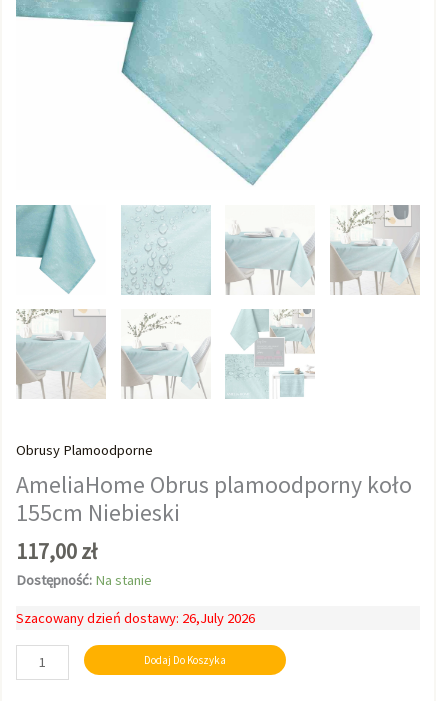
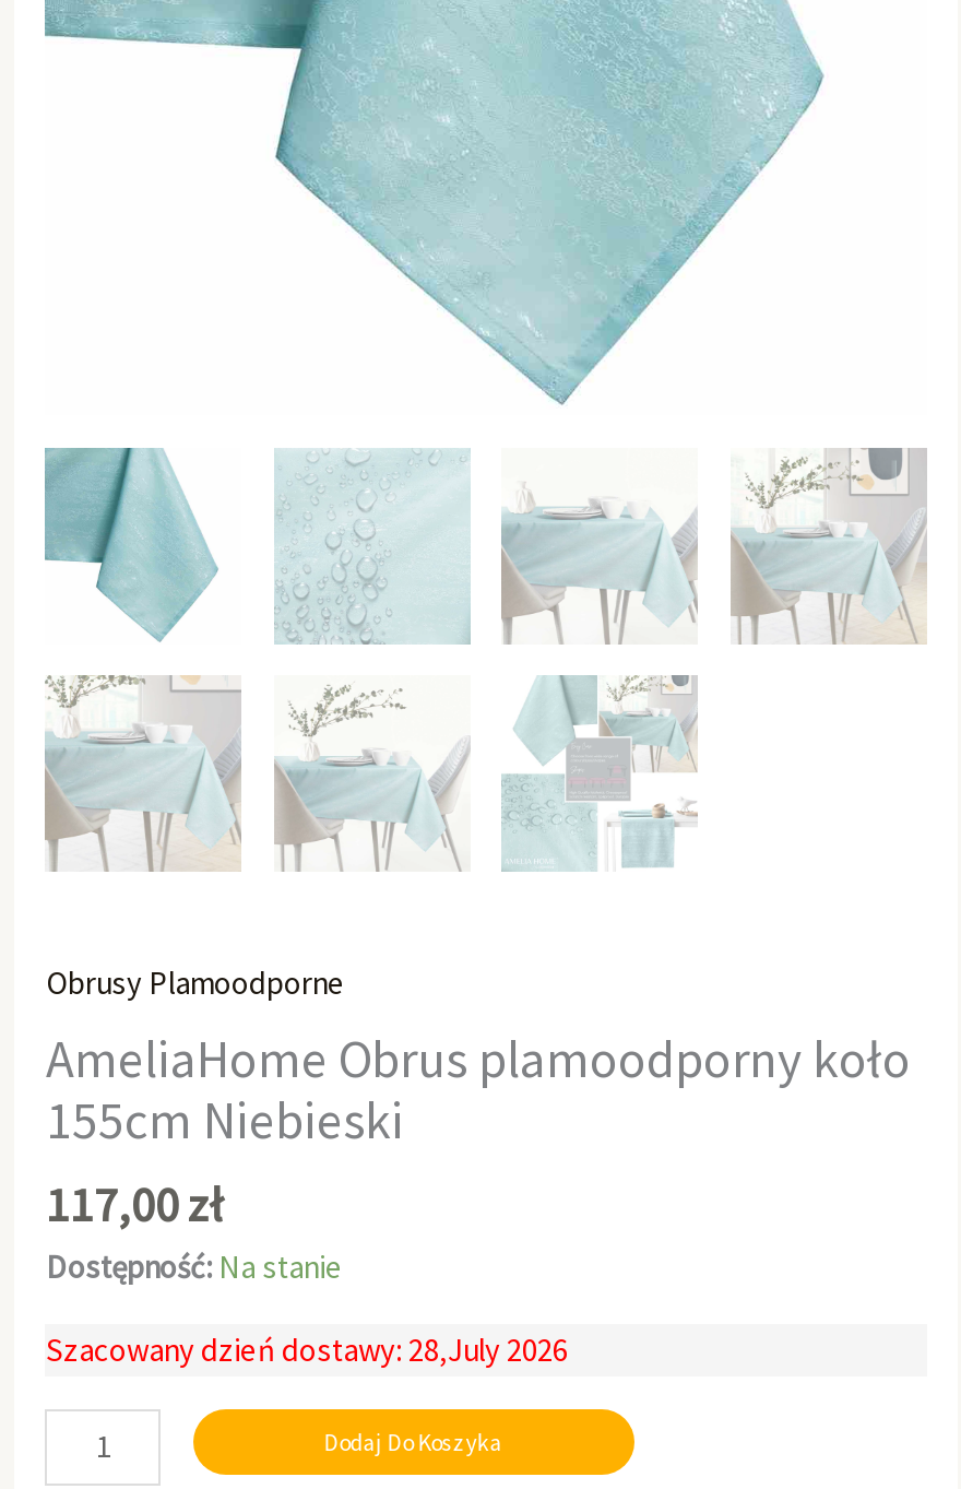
[16,609,255,627] Szacowany dzień dostawy: 26,July 2026 -> [46,1331,568,1371] Szacowany dzień dostawy: 28,July 2026

